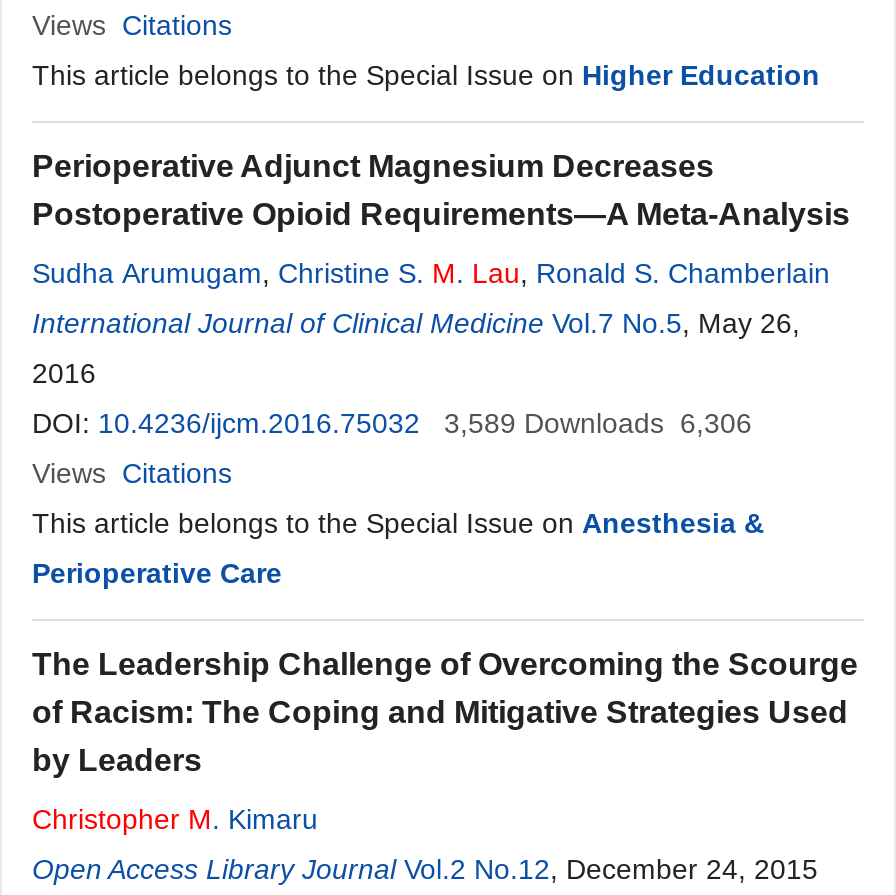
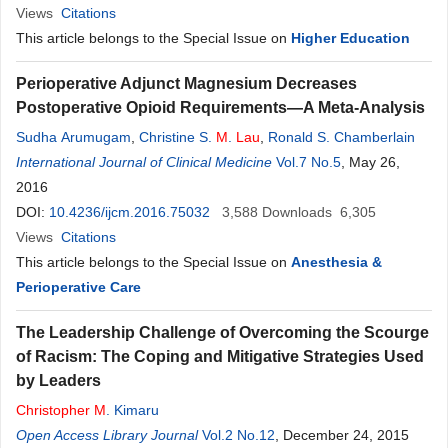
[32,407,752,439] DOI: 10.4236/ijcm.2016.75032 3,589 Downloads 6,306 -> [16,204,376,220] DOI: 10.4236/ijcm.2016.75032 3,588 Downloads 6,305

